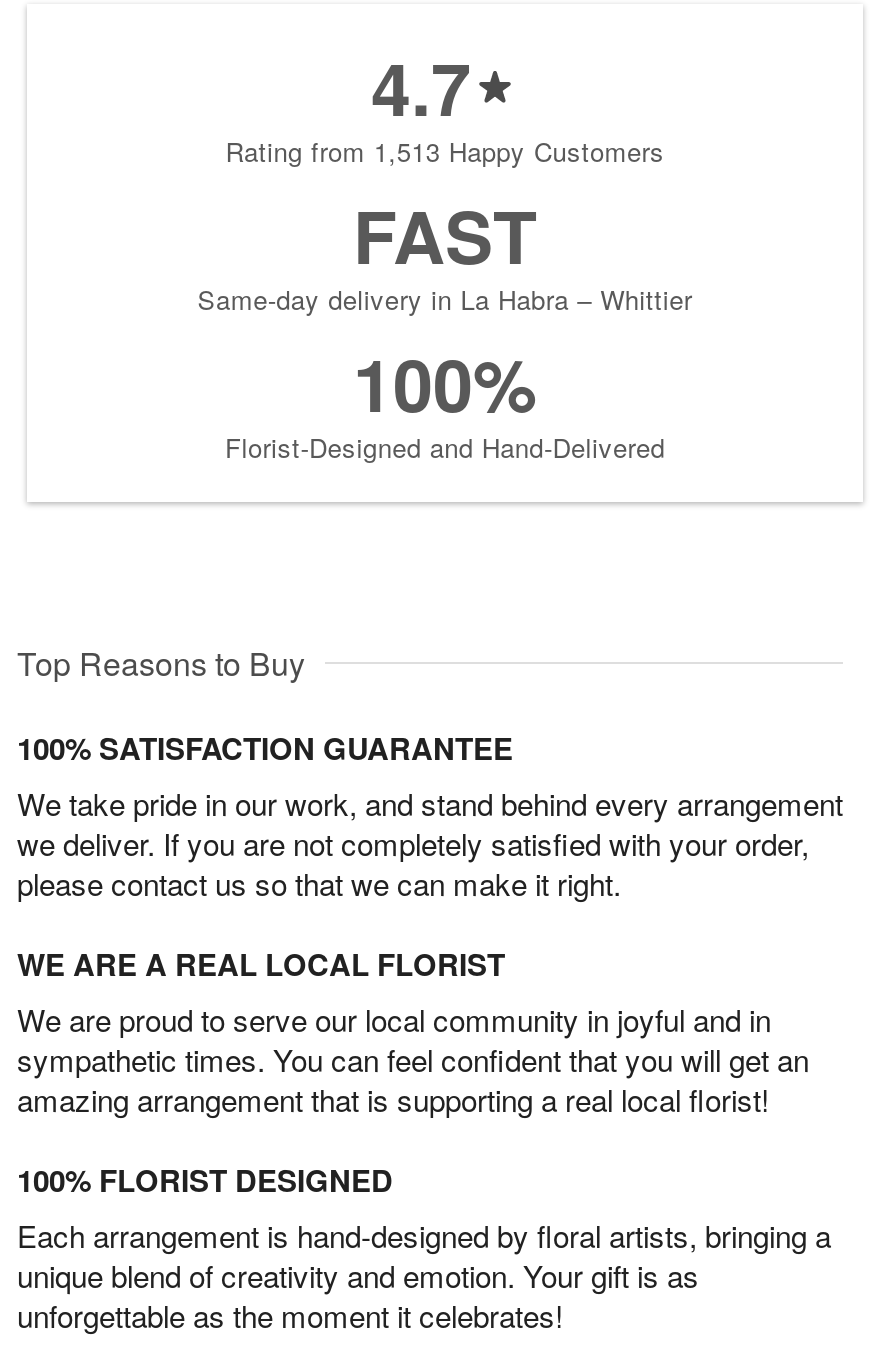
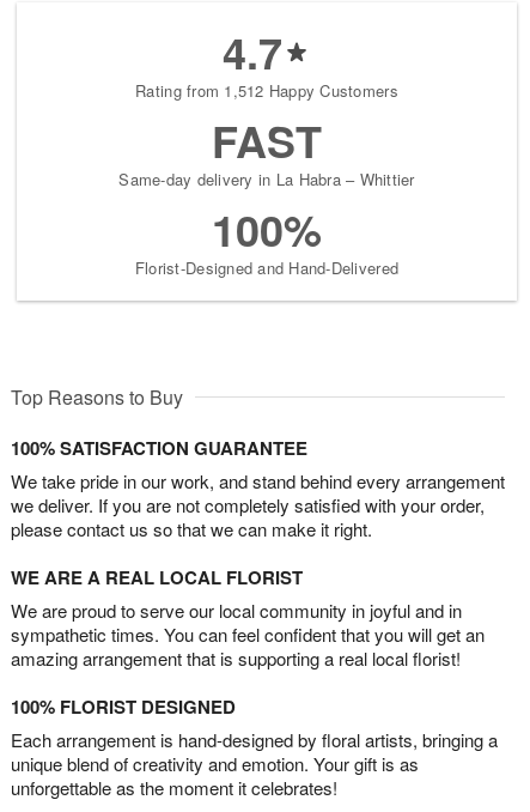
[225,133,665,171] Rating from 1,513 Happy Customers -> [135,80,398,102] Rating from 1,512 Happy Customers

